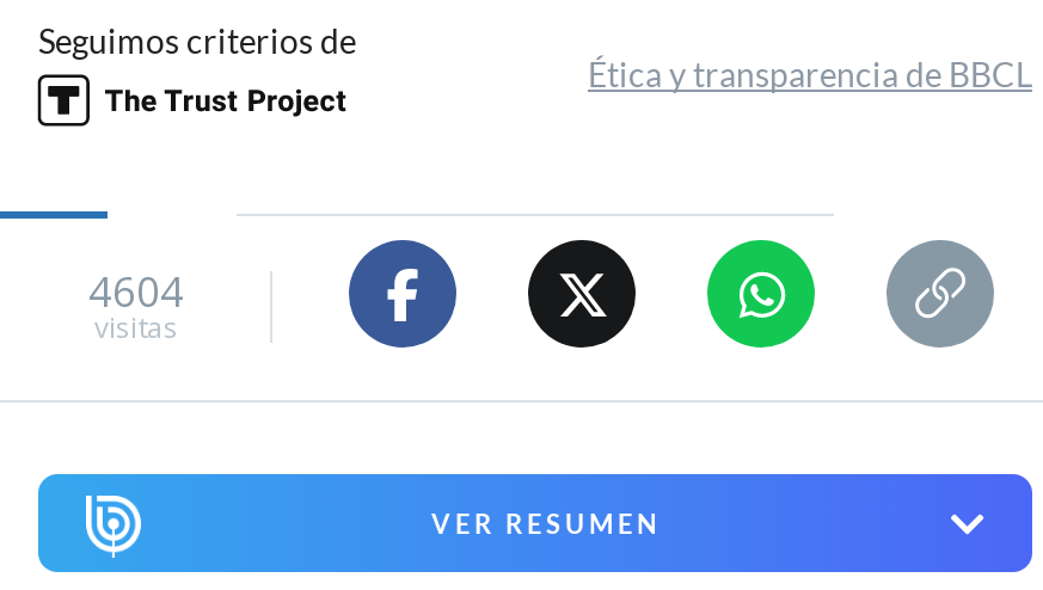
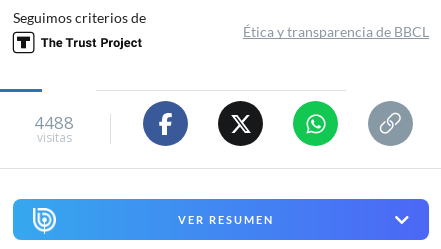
[88,264,184,319] 4604 -> [34,111,74,134] 4488

